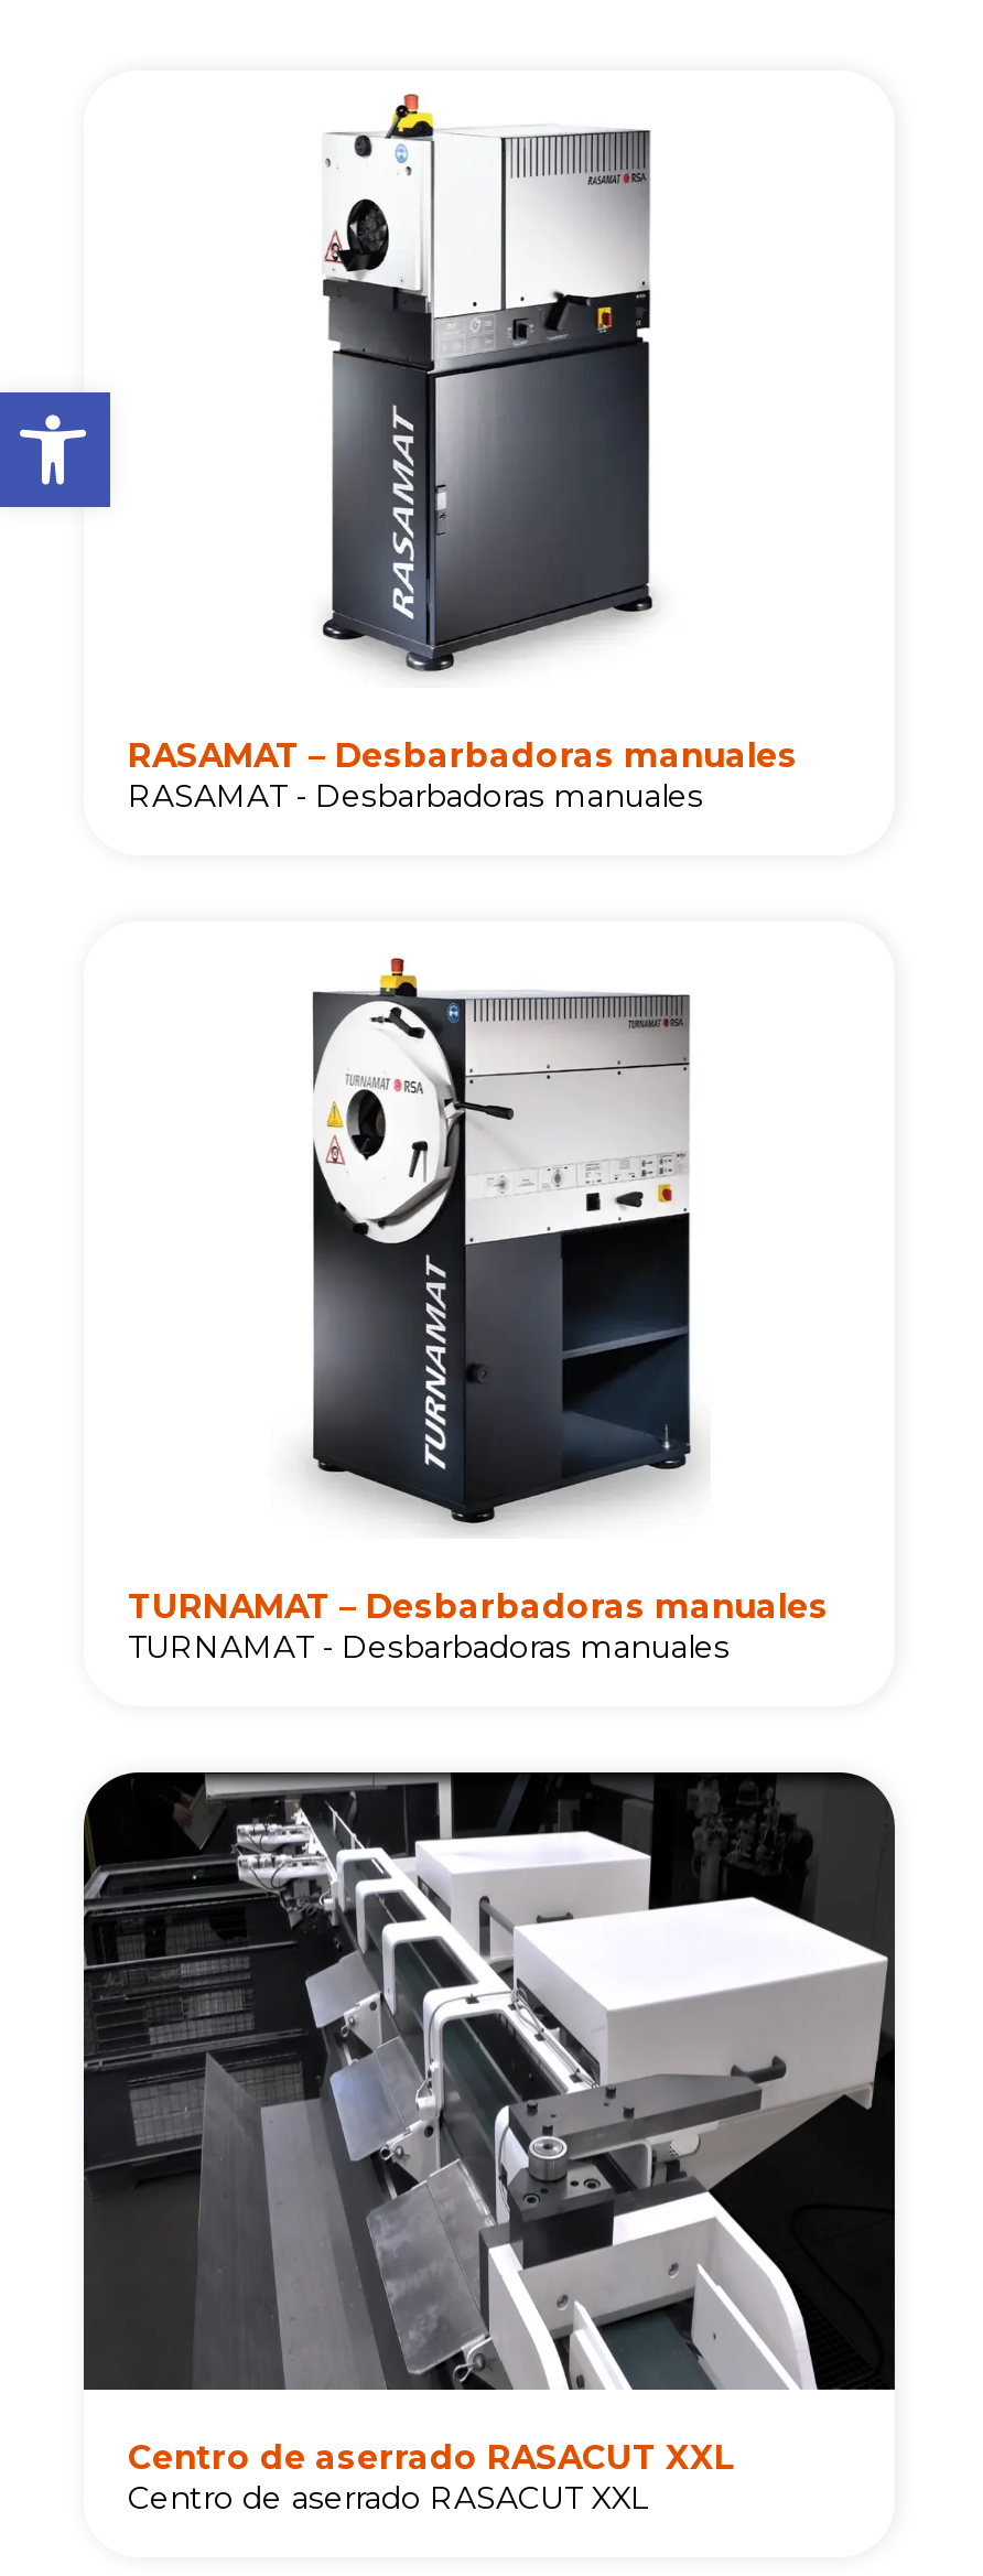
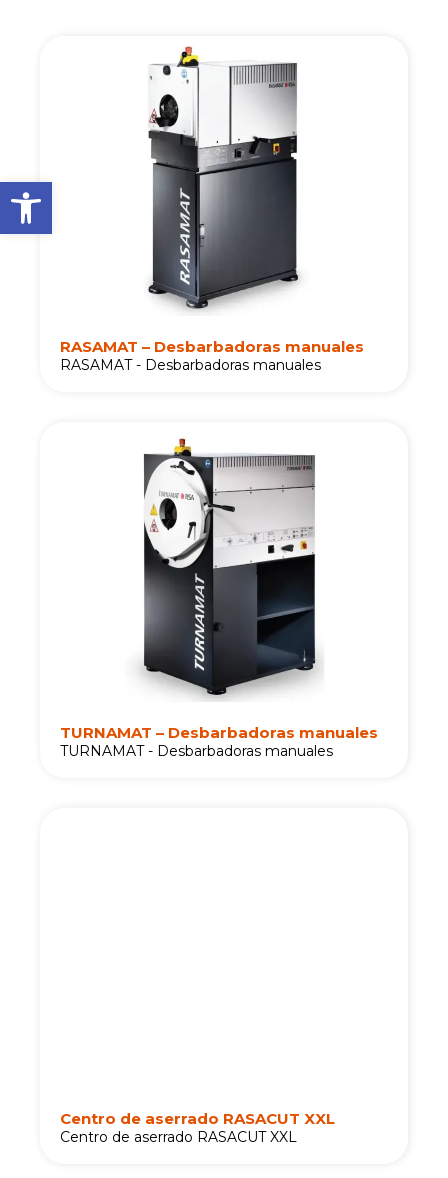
[82,1770,897,2392] [image] -> none

